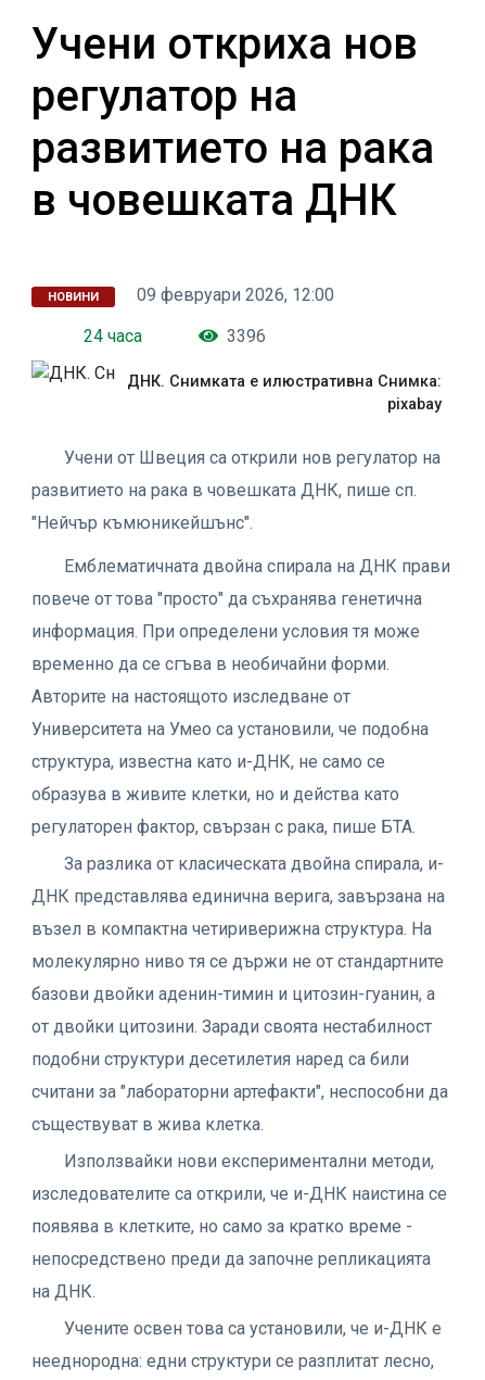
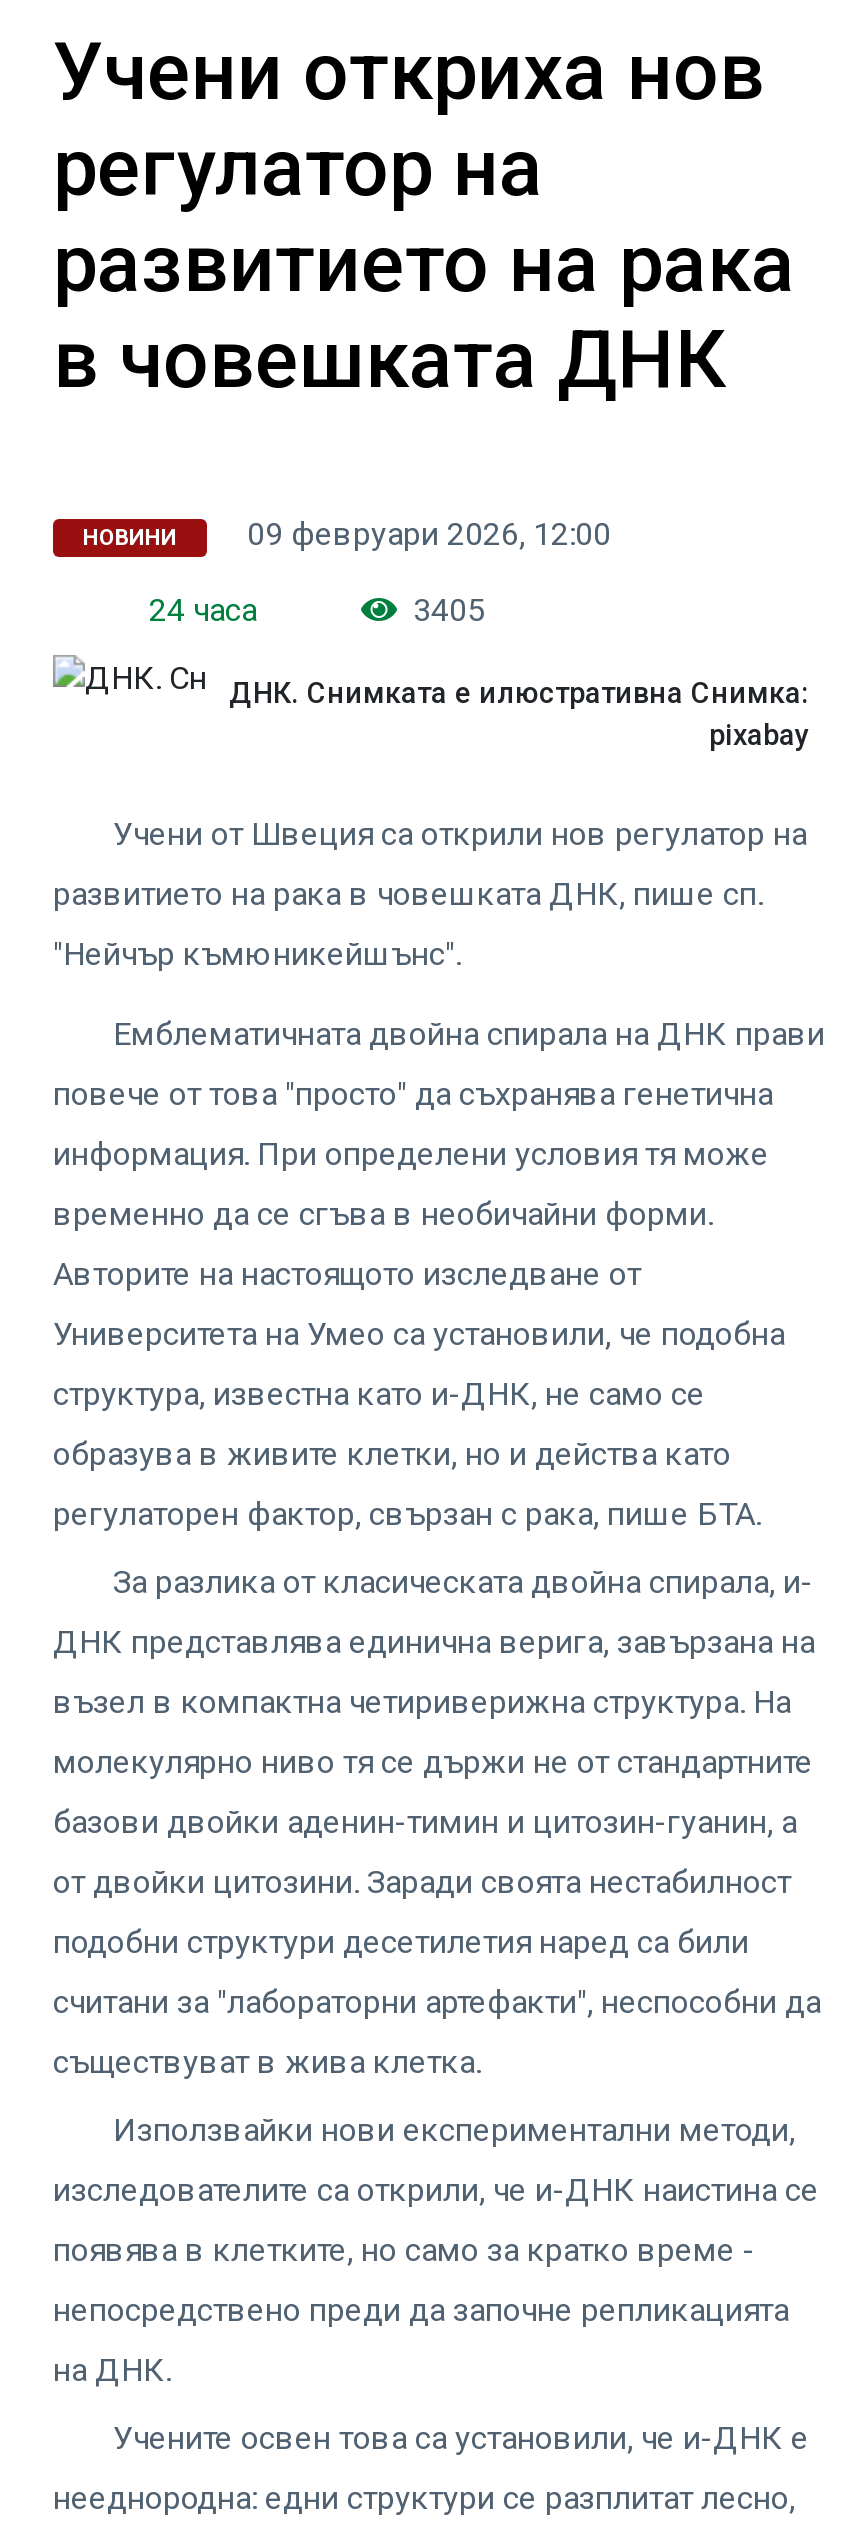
[218,326,266,346] 3396 -> [397,591,485,629] 3405

